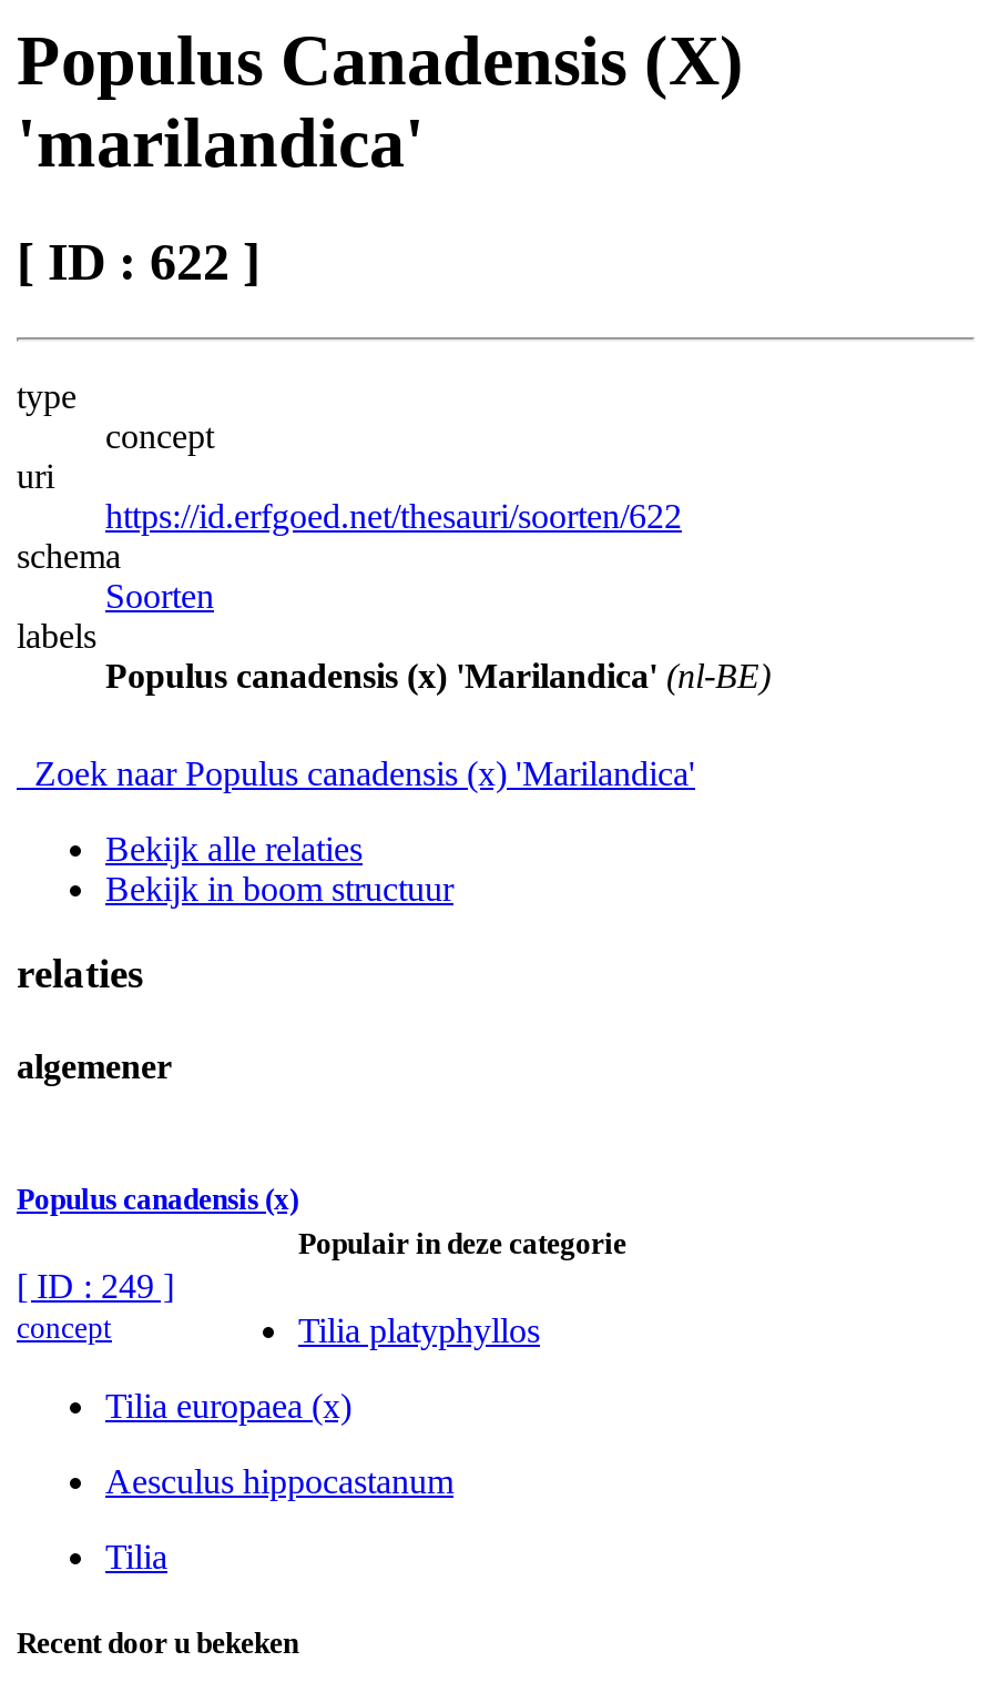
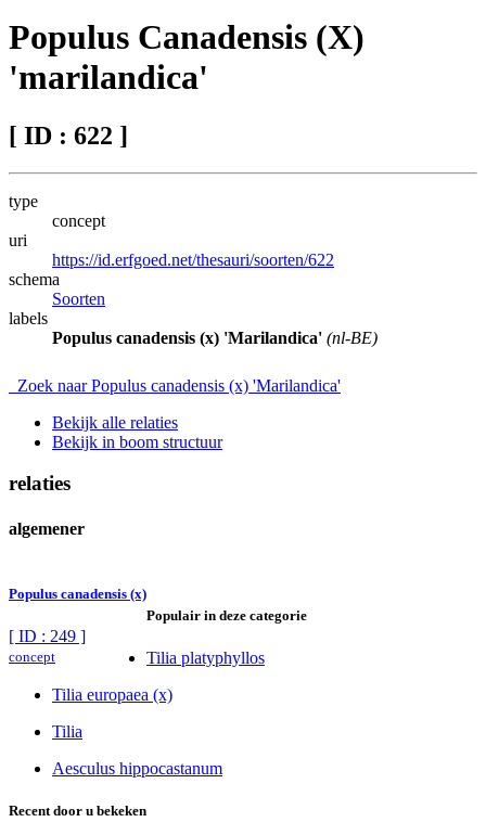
moved [105,1463,453,1500] -> [52,759,222,778]: Aesculus hippocastanum
moved [105,1538,167,1576] -> [52,722,82,741]: Tilia

